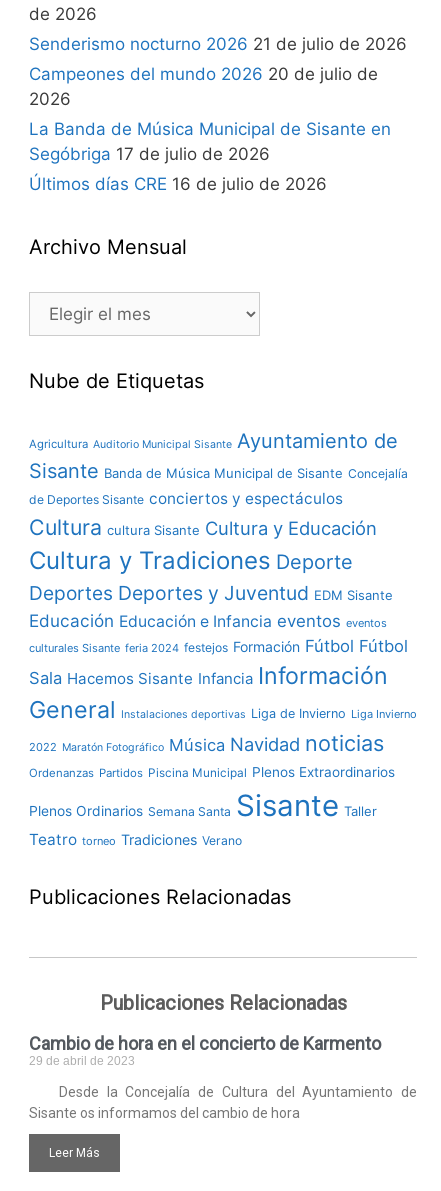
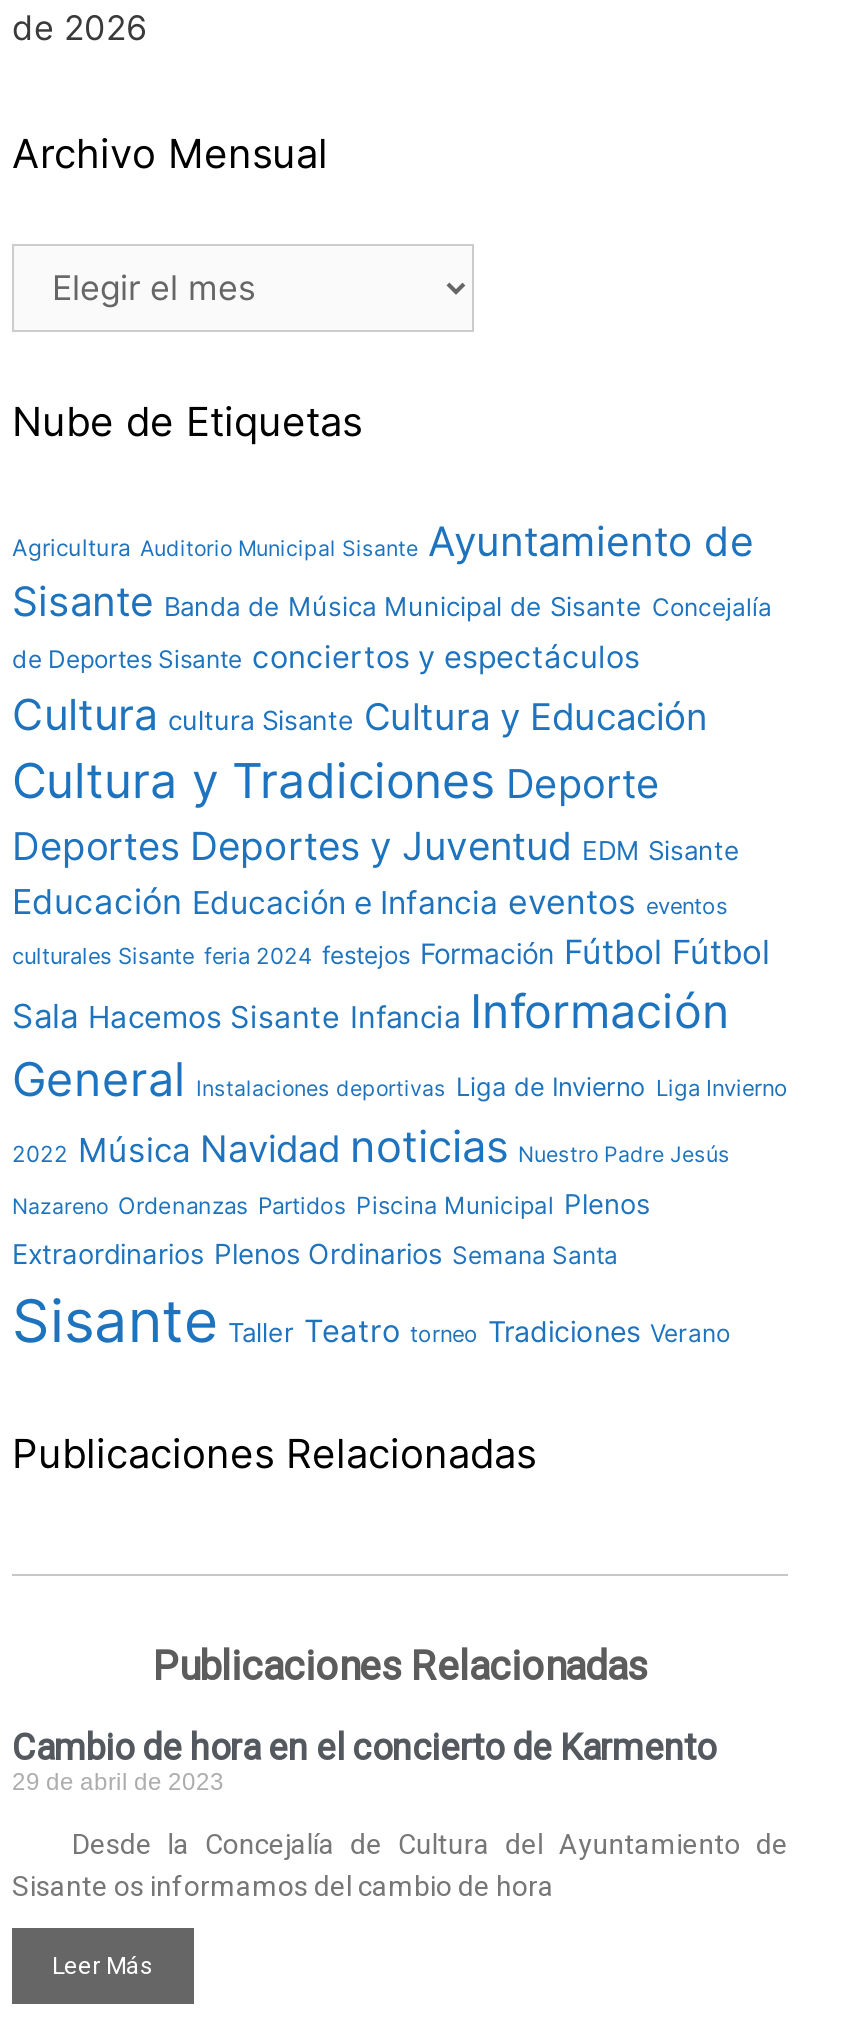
[29,34,407,194] Senderismo nocturno 2026 21 de julio de 2026 | Campeones del mundo 2026 20 de julio de | 2026 | La Banda de Música Municipal de Sisante en | Segóbriga 17 de julio de 2026 | Últimos días CRE 16 de julio de 2026 -> none
[29,730,395,849] 2022 Maratón Fotográfico Música Navidad noticias | Ordenanzas Partidos Piscina Municipal Plenos Extraordinarios | Plenos Ordinarios Semana Santa Sisante Taller | Teatro torneo Tradiciones Verano -> [12,1120,730,1356] 2022 Música Navidad noticias Nuestro Padre Jesús | Nazareno Ordenanzas Partidos Piscina Municipal Plenos | Extraordinarios Plenos Ordinarios Semana Santa | Sisante Taller Teatro torneo Tradiciones Verano

